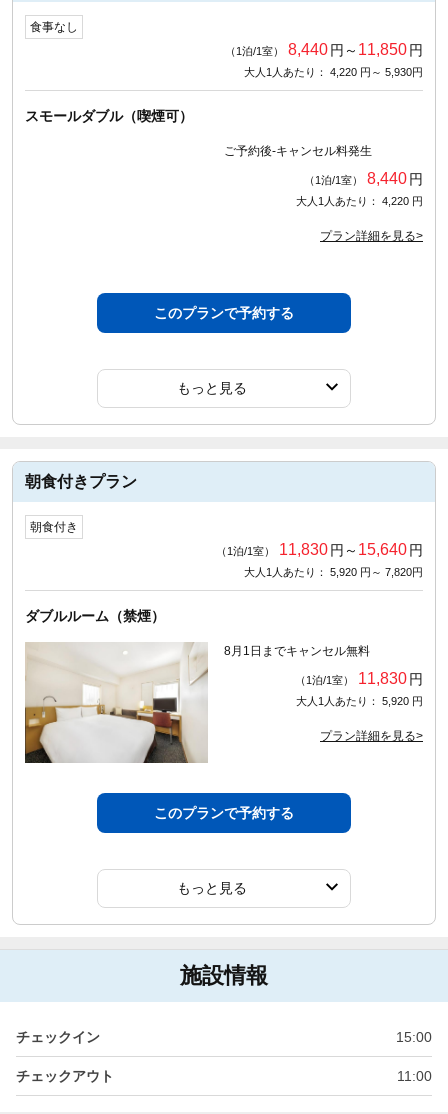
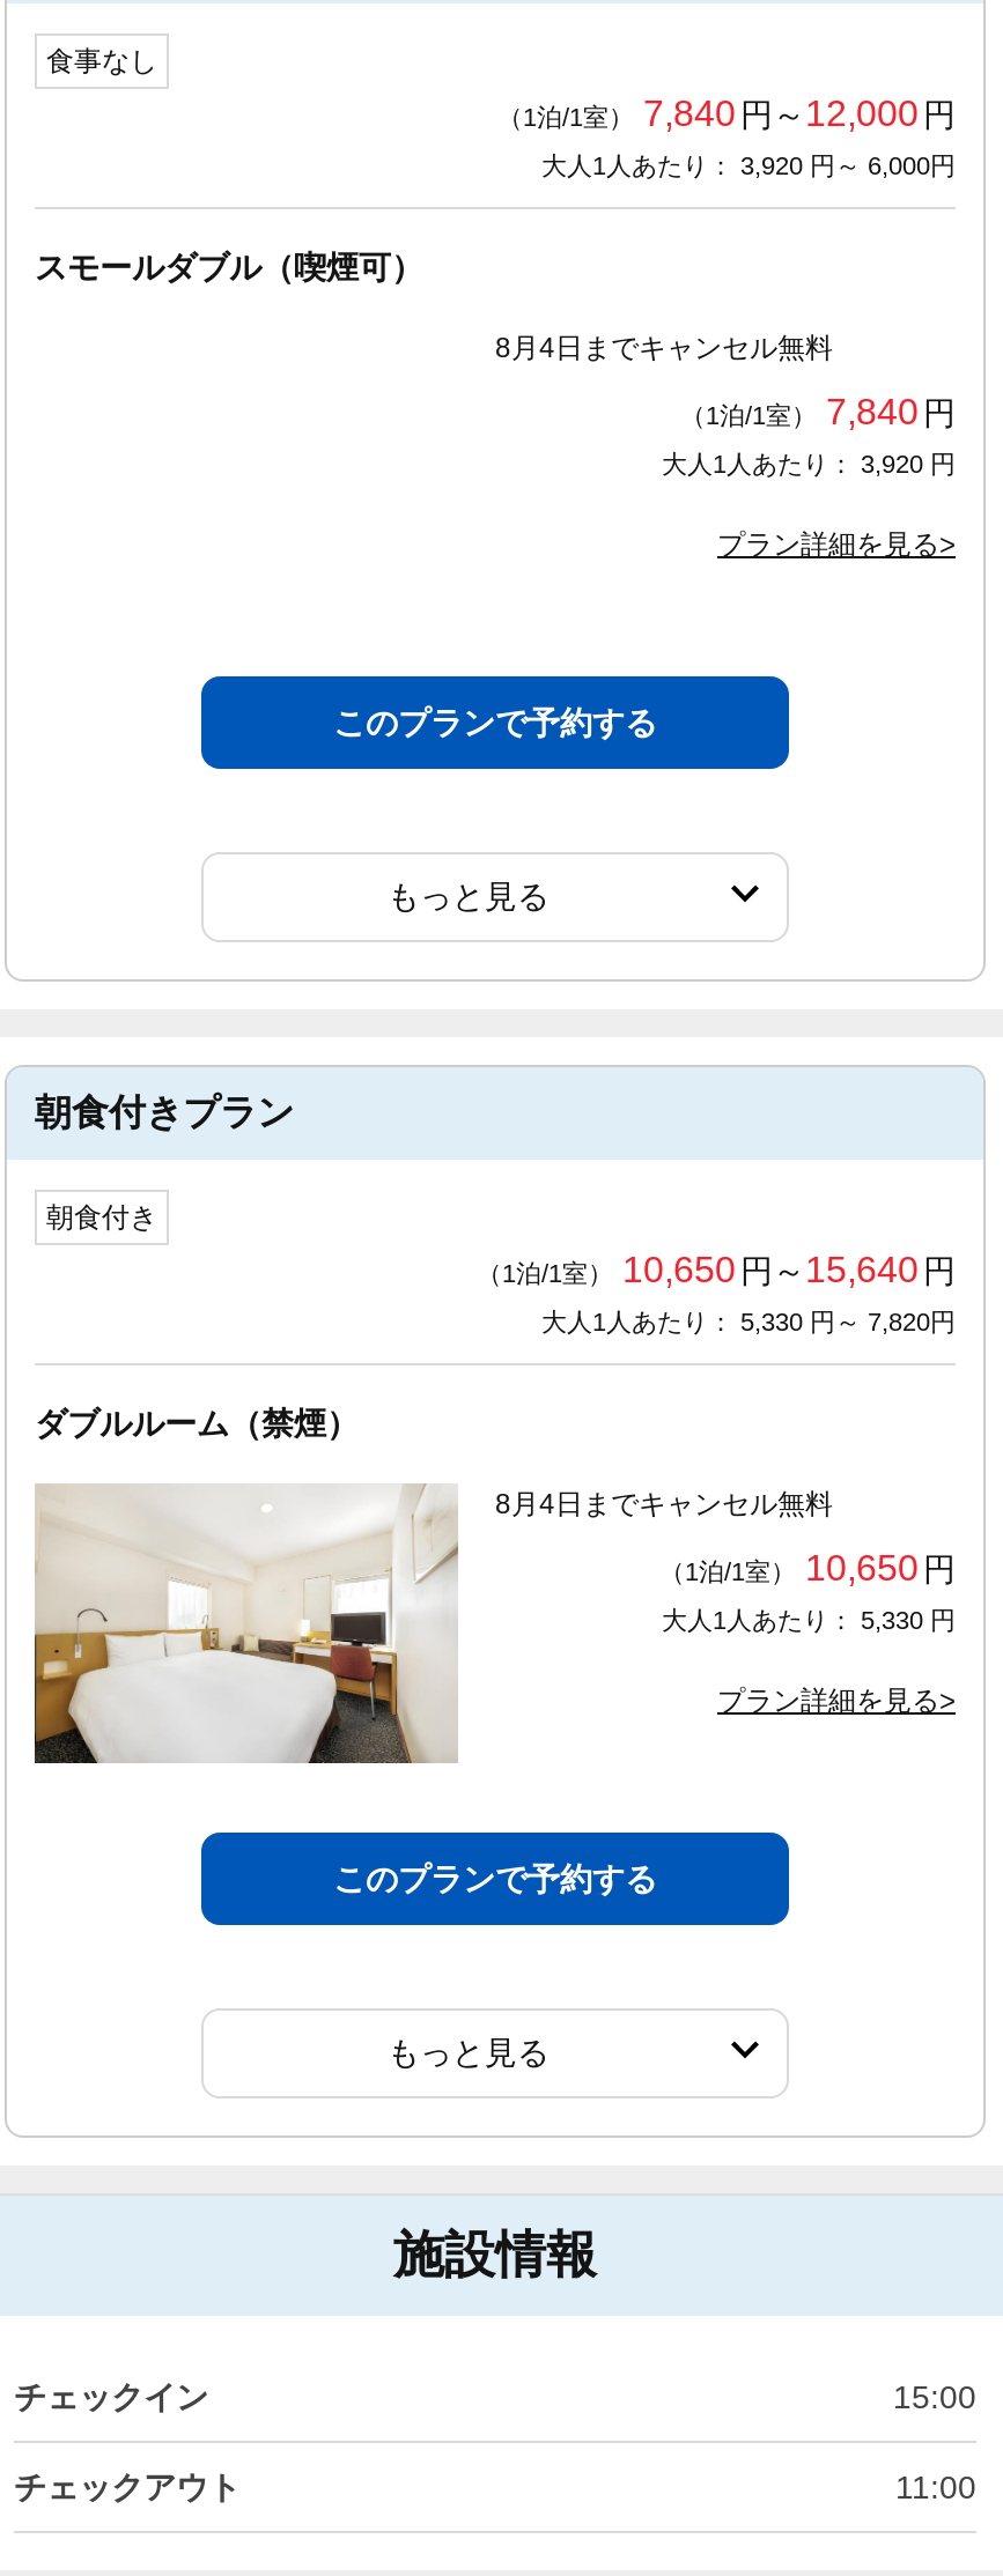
[225,41,423,58] （1泊/1室） 8,440 円～11,850 円 -> [497,93,956,132] （1泊/1室） 7,840 円～12,000 円
[244,66,423,78] 大人1人あたり： 4,220 円～ 5,930円 -> [541,151,956,179] 大人1人あたり： 3,920 円～ 6,000円
[224,144,372,158] ご予約後-キャンセル料発生 -> [495,331,833,364] 8月4日までキャンセル無料
[304,170,423,187] （1泊/1室） 8,440 円 -> [680,391,956,431] （1泊/1室） 7,840 円
[296,195,423,207] 大人1人あたり： 4,220 円 -> [662,449,956,477] 大人1人あたり： 3,920 円
[216,541,423,558] （1泊/1室） 11,830 円～15,640 円 -> [477,1249,956,1288] （1泊/1室） 10,650 円～15,640 円
[244,566,423,578] 大人1人あたり： 5,920 円～ 7,820円 -> [541,1307,956,1334] 大人1人あたり： 5,330 円～ 7,820円
[224,644,370,658] 8月1日までキャンセル無料 -> [495,1487,833,1519] 8月4日までキャンセル無料
[295,670,423,687] （1泊/1室） 11,830 円 -> [659,1547,956,1587] （1泊/1室） 10,650 円
[296,695,423,707] 大人1人あたり： 5,920 円 -> [662,1605,956,1633] 大人1人あたり： 5,330 円

